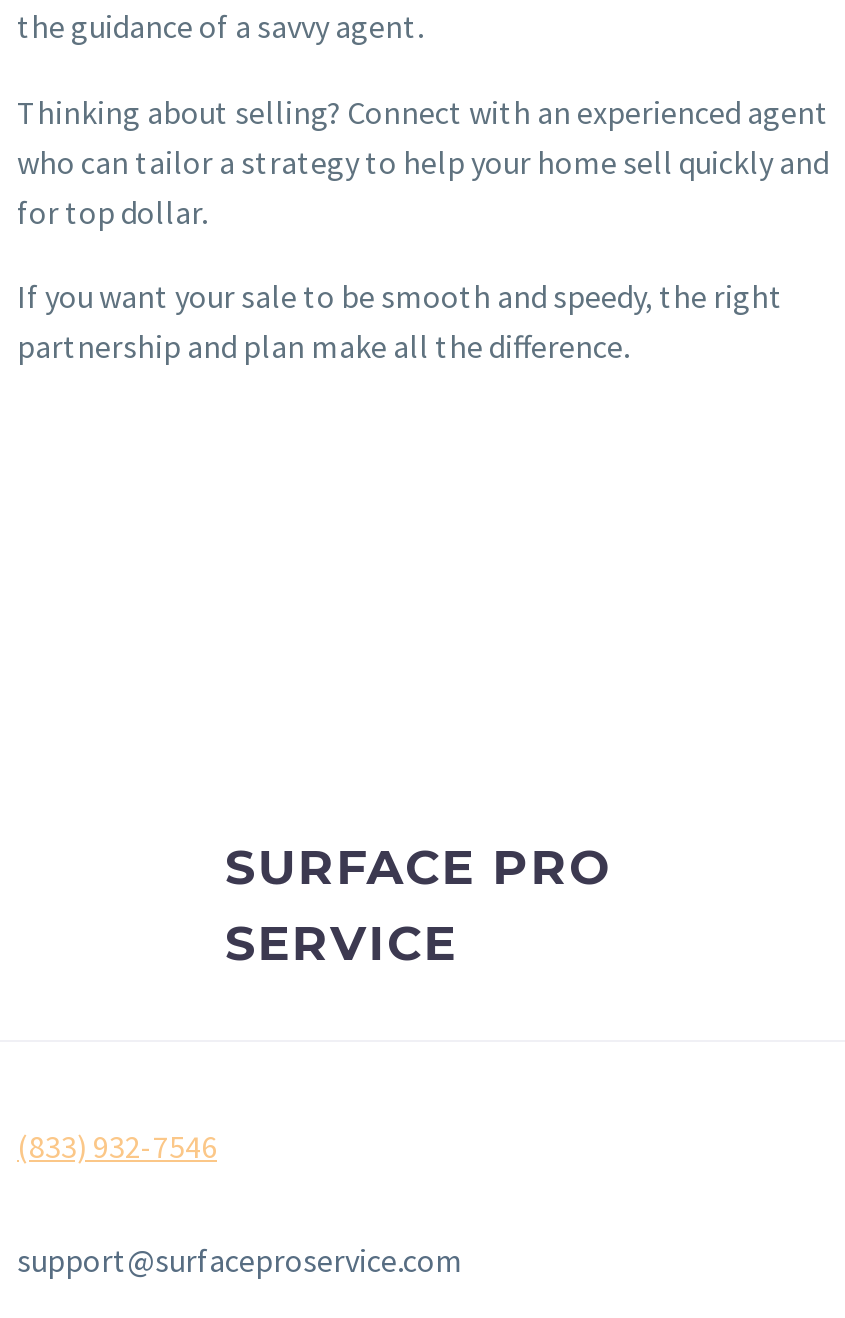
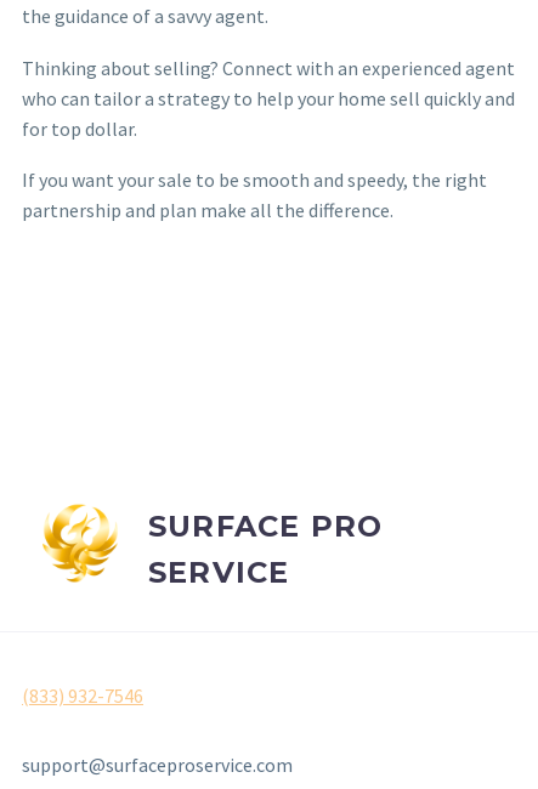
none -> [41,503,119,584] [image]

